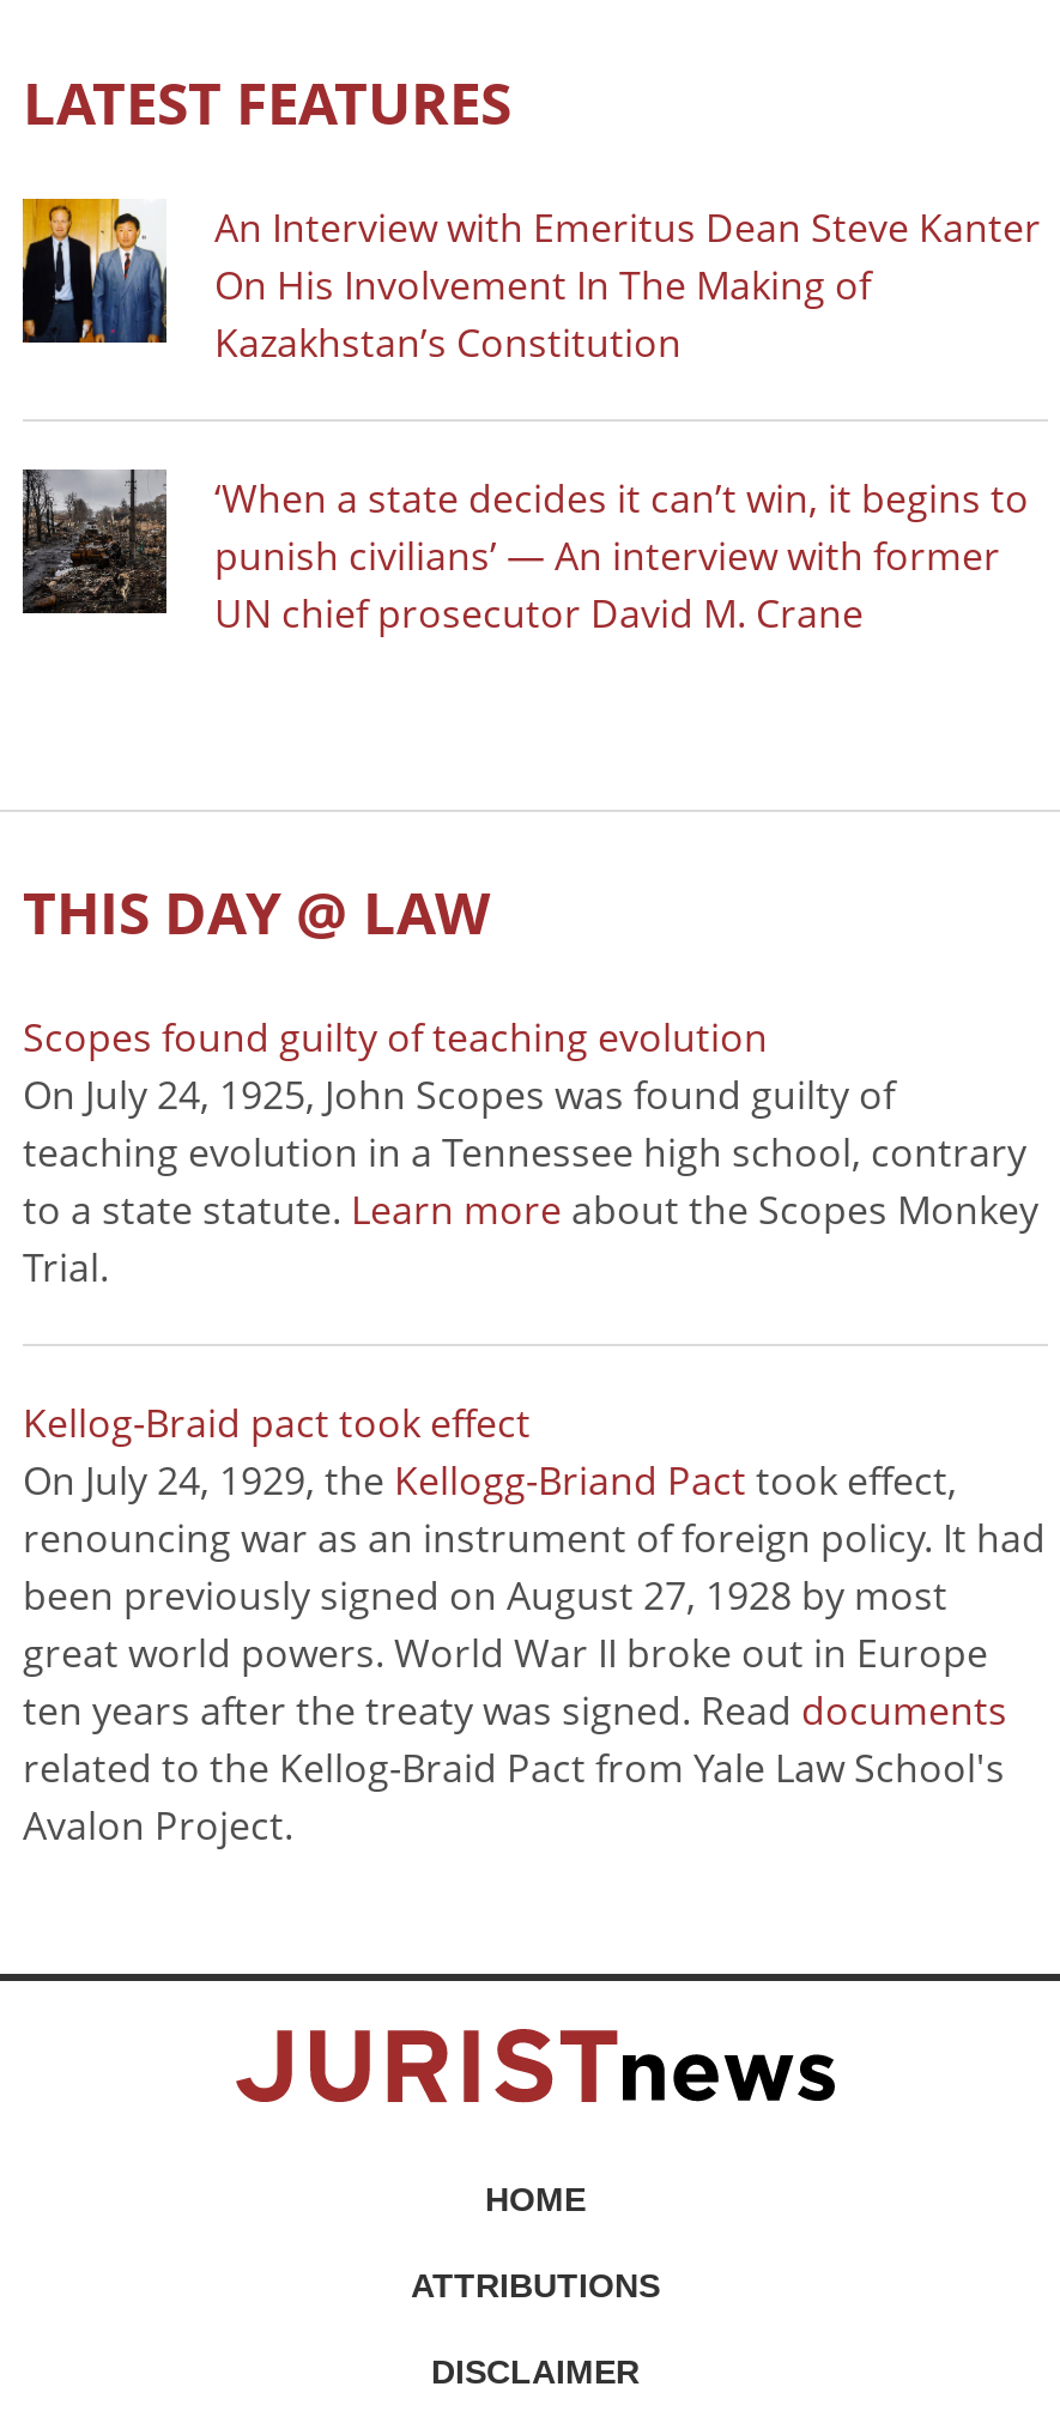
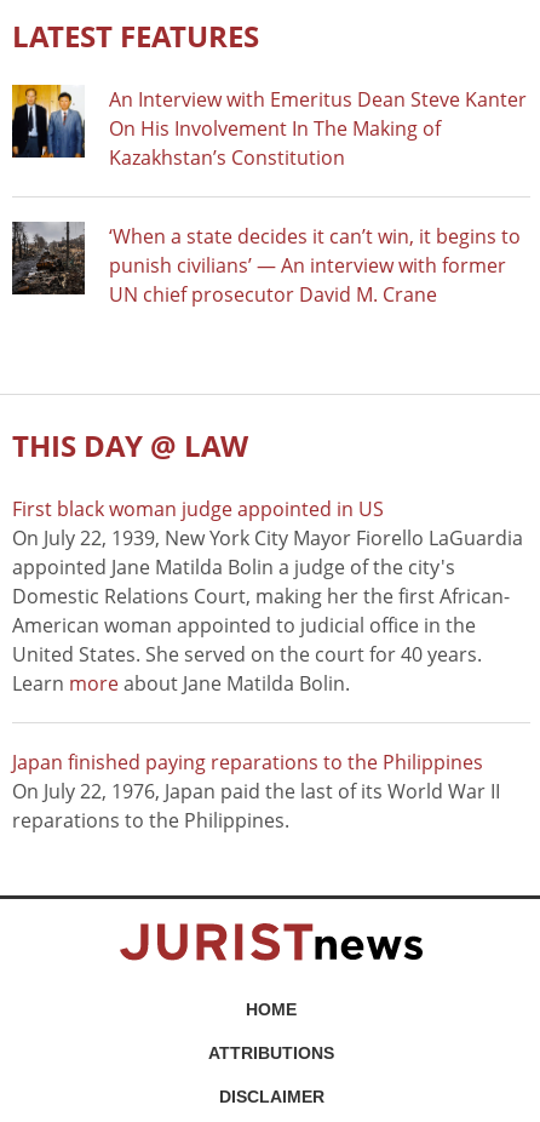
[23,1011,1038,1294] Scopes found guilty of teaching evolution | On July 24, 1925, John Scopes was found guilty of | teaching evolution in a Tennessee high school, contrary | to a state statute. Learn more about the Scopes Monkey | Trial. -> [12,496,523,697] First black woman judge appointed in US | On July 22, 1939, New York City Mayor Fiorello LaGuardia | appointed Jane Matilda Bolin a judge of the city's | Domestic Relations Court, making her the first African- | American woman appointed to judicial office in the | United States. She served on the court for 40 years. | Learn more about Jane Matilda Bolin.
[23,1397,1046,1852] Kellog-Braid pact took effect | On July 24, 1929, the Kellogg-Briand Pact took effect, | renouncing war as an instrument of foreign policy. It had | been previously signed on August 27, 1928 by most | great world powers. World War II broke out in Europe | ten years after the treaty was signed. Read documents | related to the Kellog-Braid Pact from Yale Law School's | Avalon Project. -> [12,749,500,834] Japan finished paying reparations to the Philippines | On July 22, 1976, Japan paid the last of its World War II | reparations to the Philippines.

